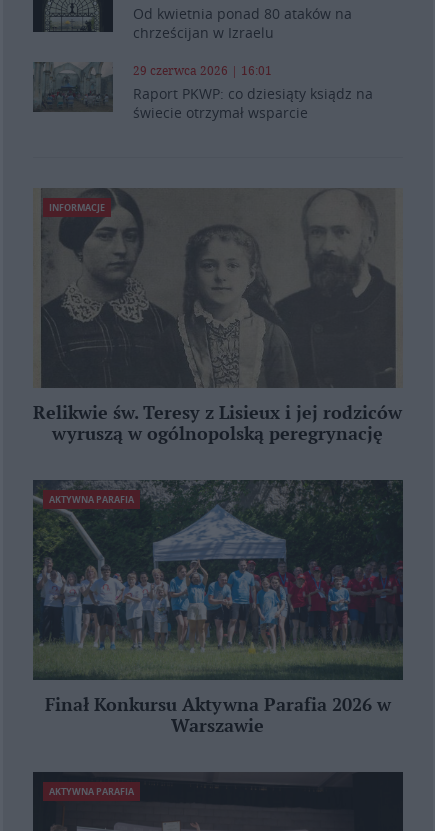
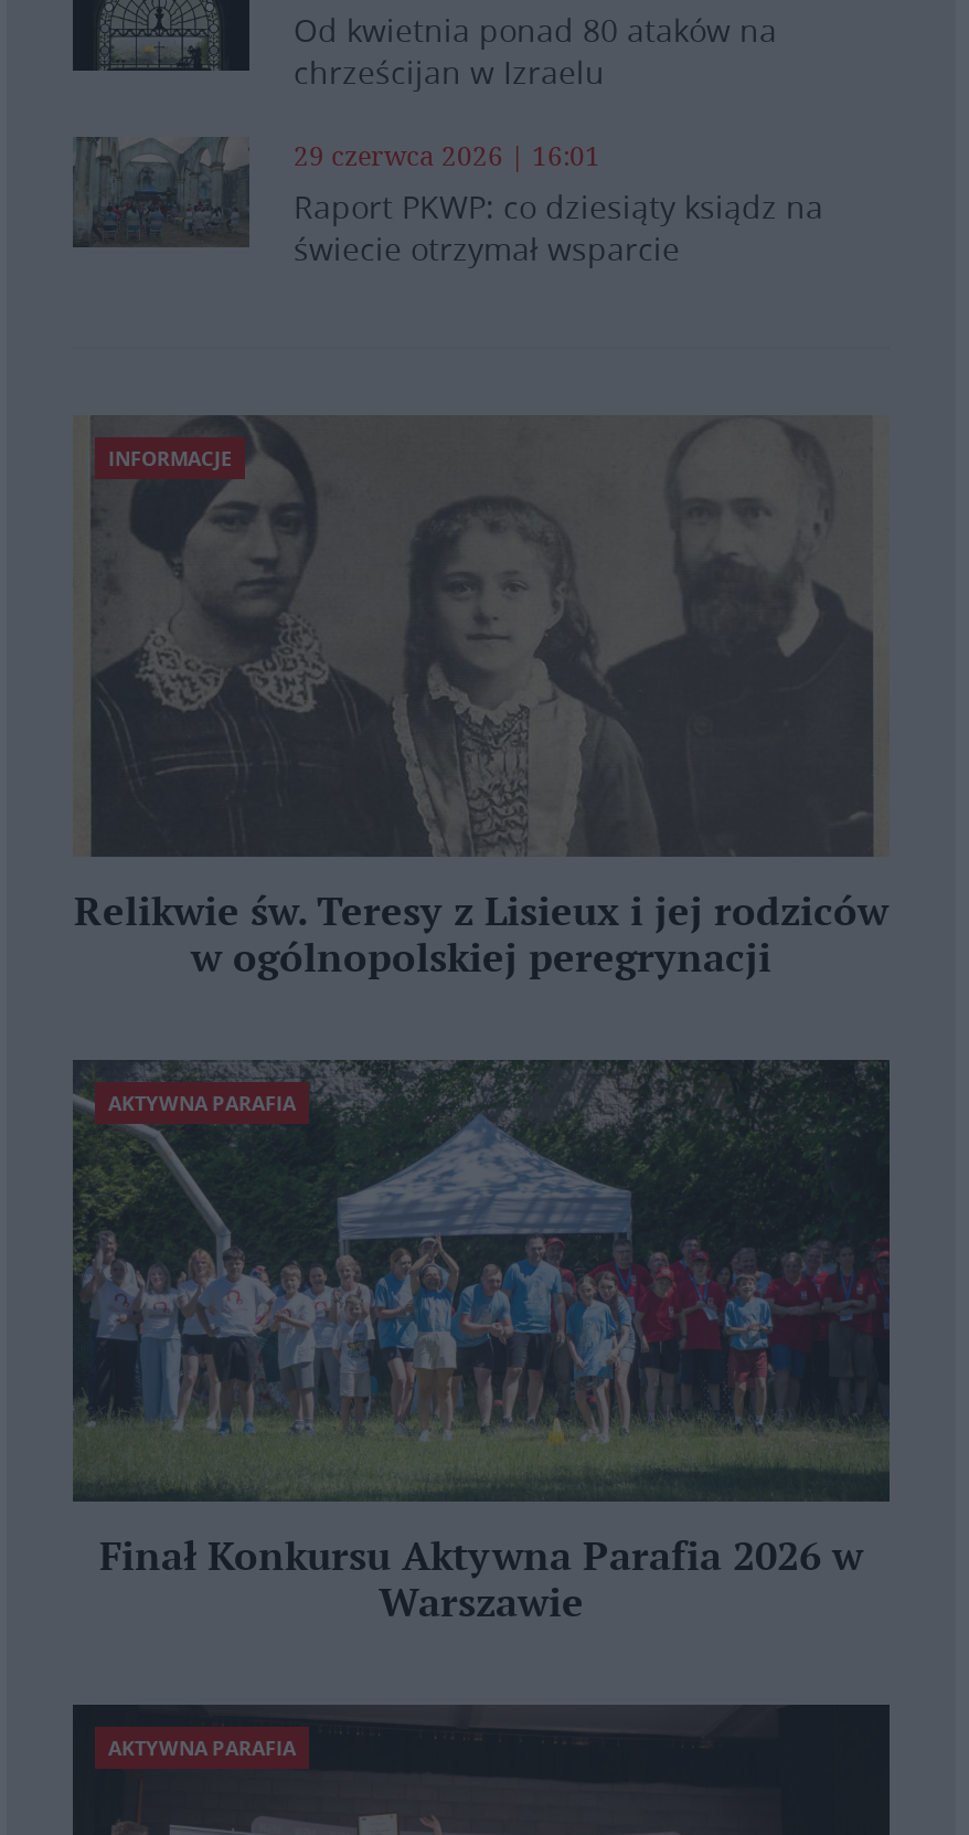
[52,424,383,445] wyruszą w ogólnopolską peregrynację -> [191,936,771,983] w ogólnopolskiej peregrynacji

